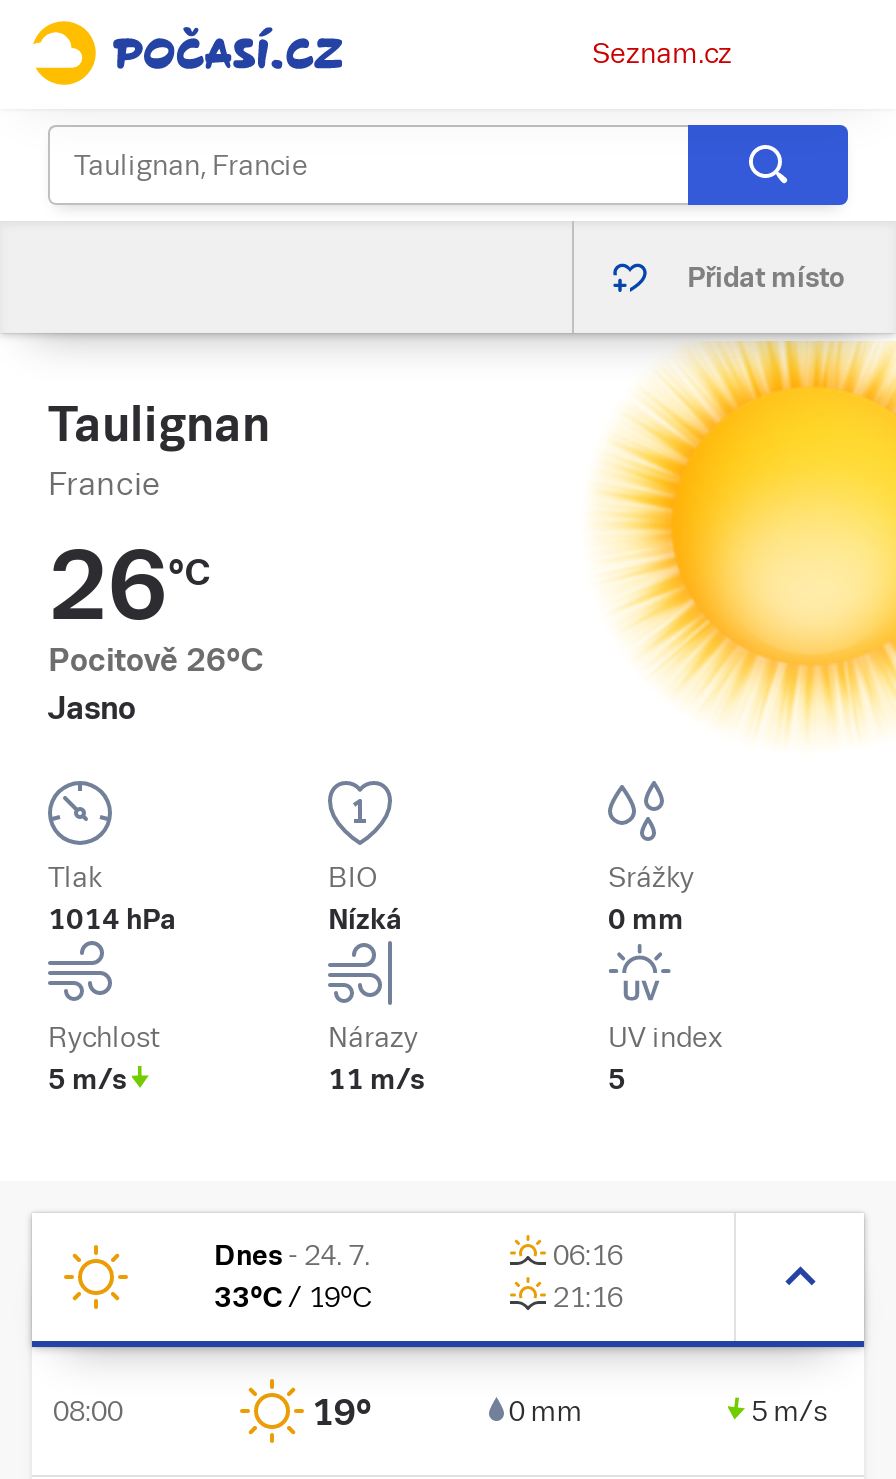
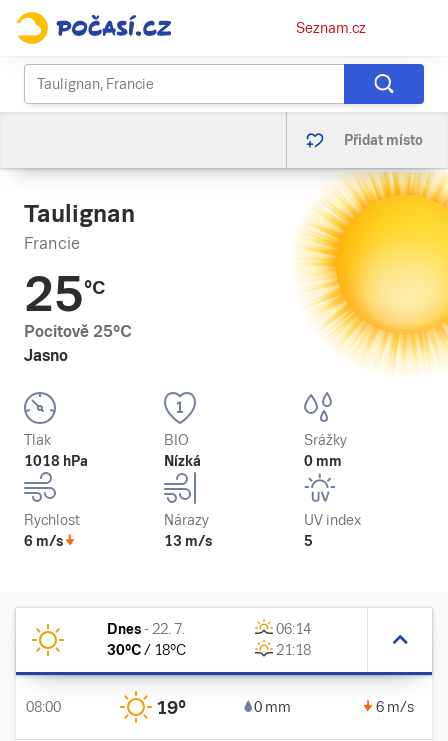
[48,531,210,641] 26°C -> [24,267,105,322] 25°C
[48,641,264,679] Pocitově 26°C -> [24,322,132,341] Pocitově 25°C
[48,903,176,935] 1014 hPa -> [24,453,88,469] 1018 hPa
[48,1063,126,1095] 5 m/s -> [24,533,63,549] 6 m/s
[328,1063,424,1095] 11 m/s -> [164,533,212,549] 13 m/s
[214,1239,370,1271] Dnes - 24. 7. -> [107,621,185,637] Dnes - 22. 7.
[553,1239,623,1271] 06:16 -> [276,621,311,637] 06:14
[214,1281,372,1313] 33°C / 19°C -> [107,642,186,658] 30°C / 18°C
[553,1281,623,1313] 21:16 -> [276,642,311,658] 21:18
[751,1394,827,1426] 5 m/s -> [376,698,414,714] 6 m/s

